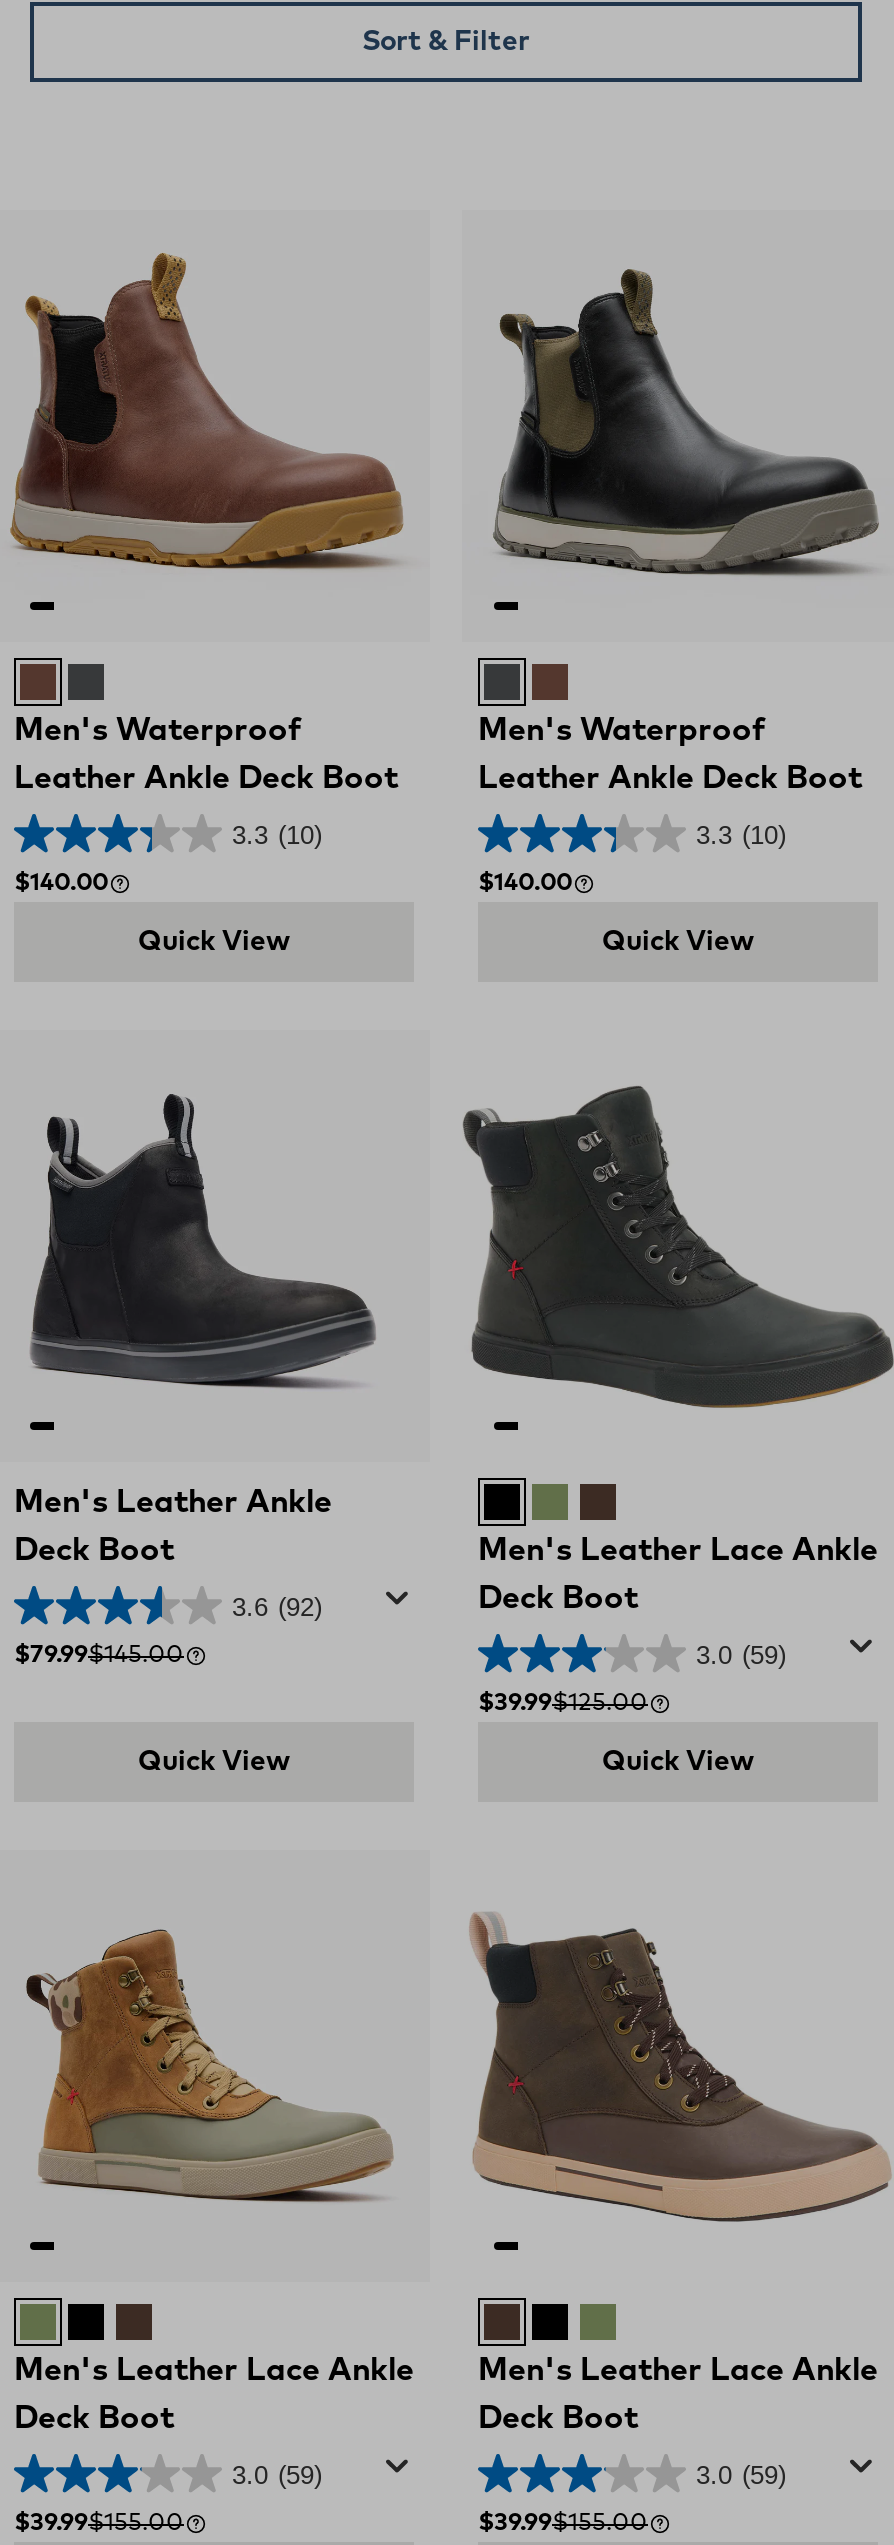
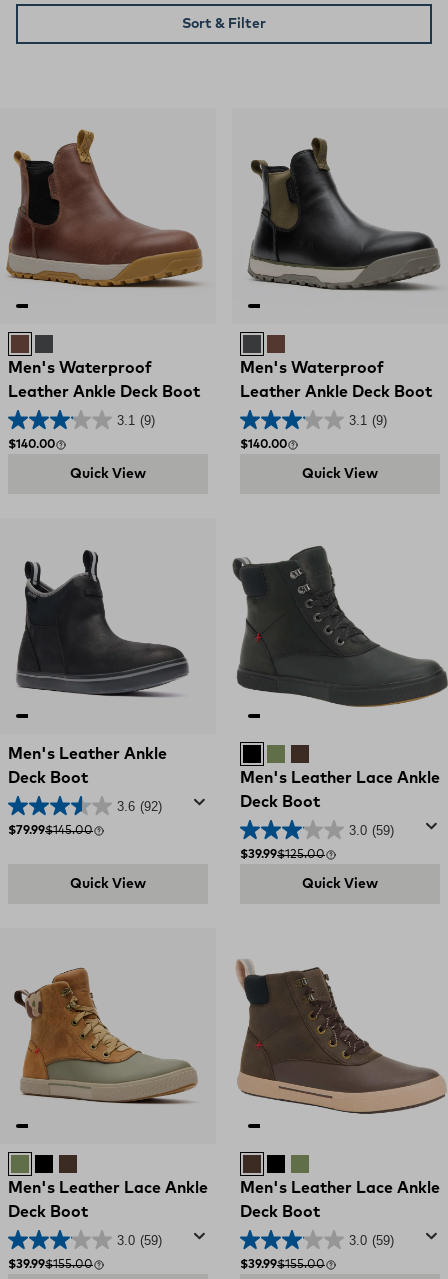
[232,820,322,850] 3.3 (10) -> [117,413,155,428] 3.1 (9)
[696,820,786,850] 3.3 (10) -> [349,413,387,428] 3.1 (9)

